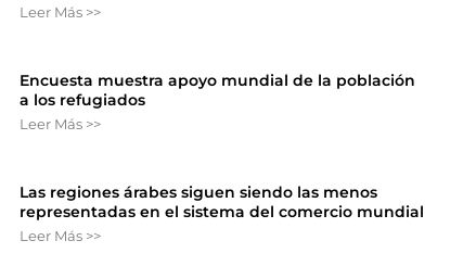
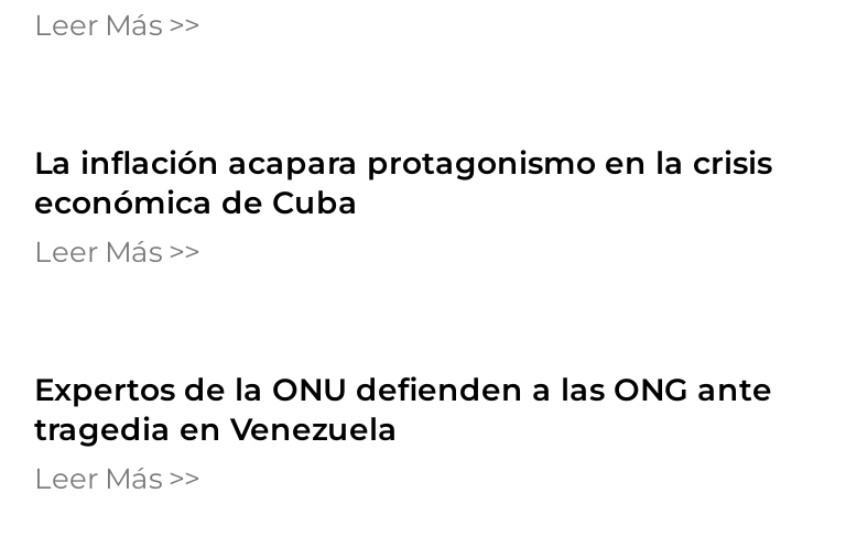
[20,71,415,110] Encuesta muestra apoyo mundial de la población | a los refugiados -> [34,143,772,223] La inflación acapara protagonismo en la crisis | económica de Cuba
[20,183,424,222] Las regiones árabes siguen siendo las menos | representadas en el sistema del comercio mundial -> [34,370,772,449] Expertos de la ONU defienden a las ONG ante | tragedia en Venezuela

